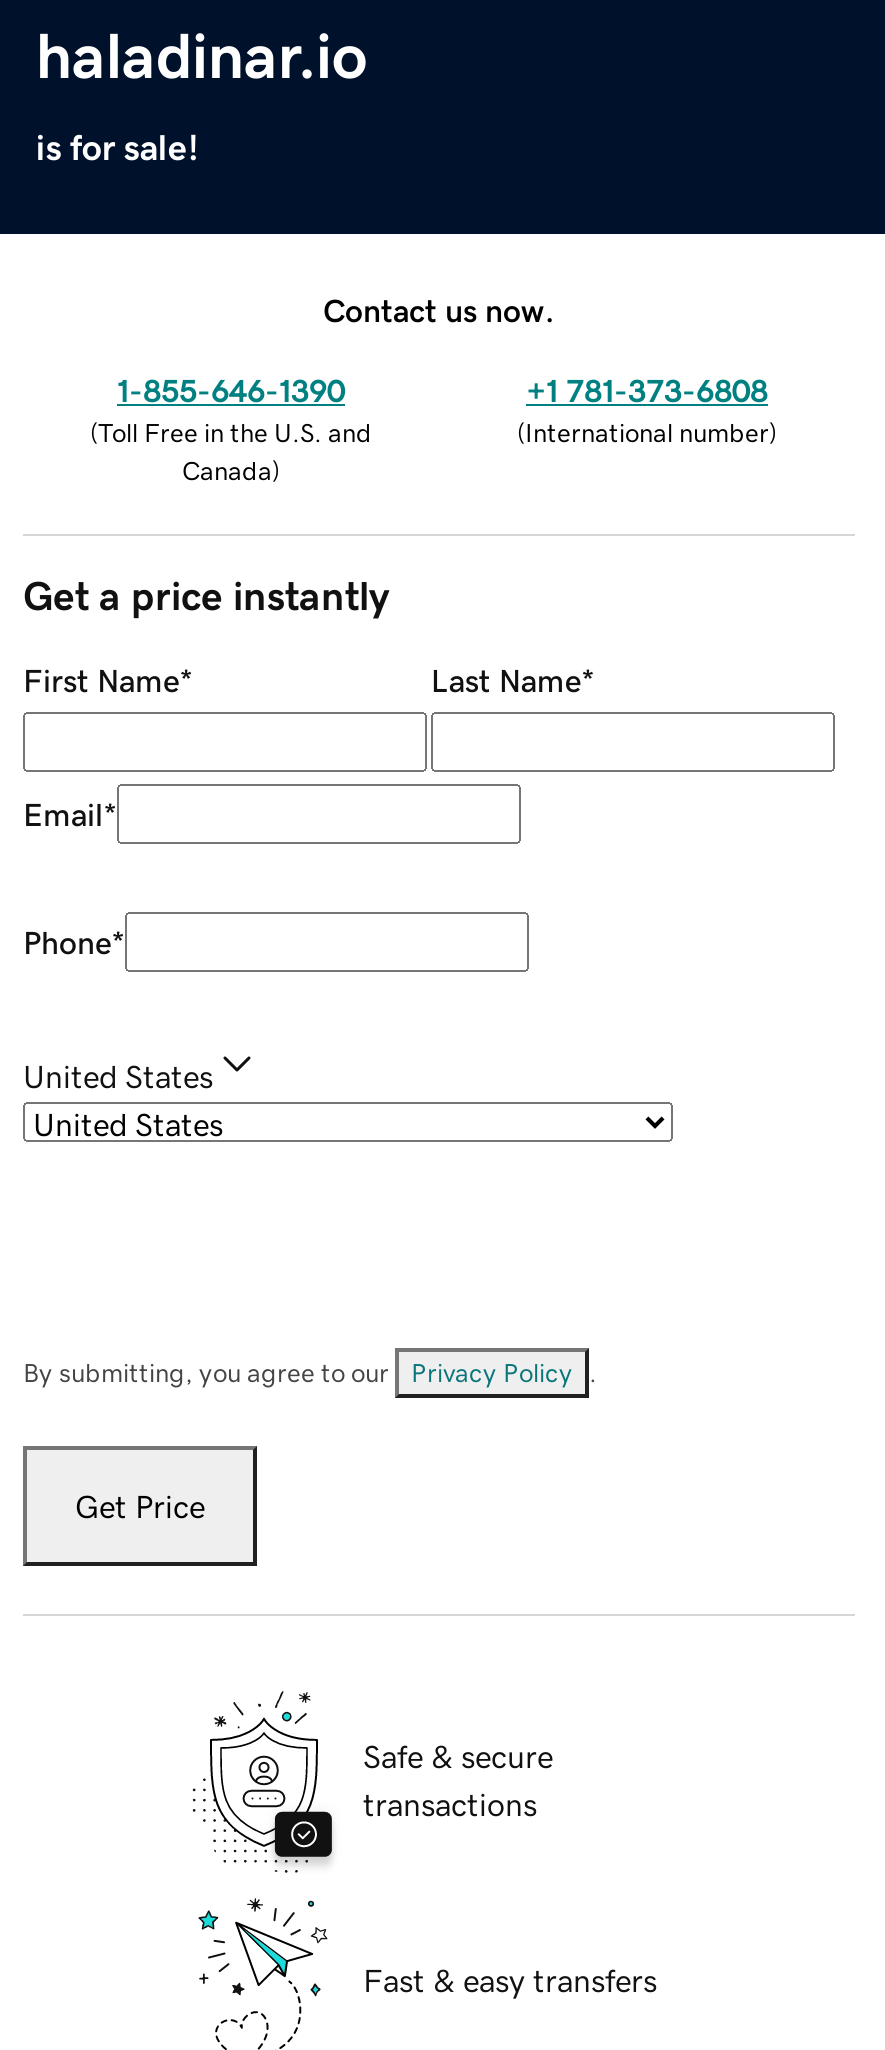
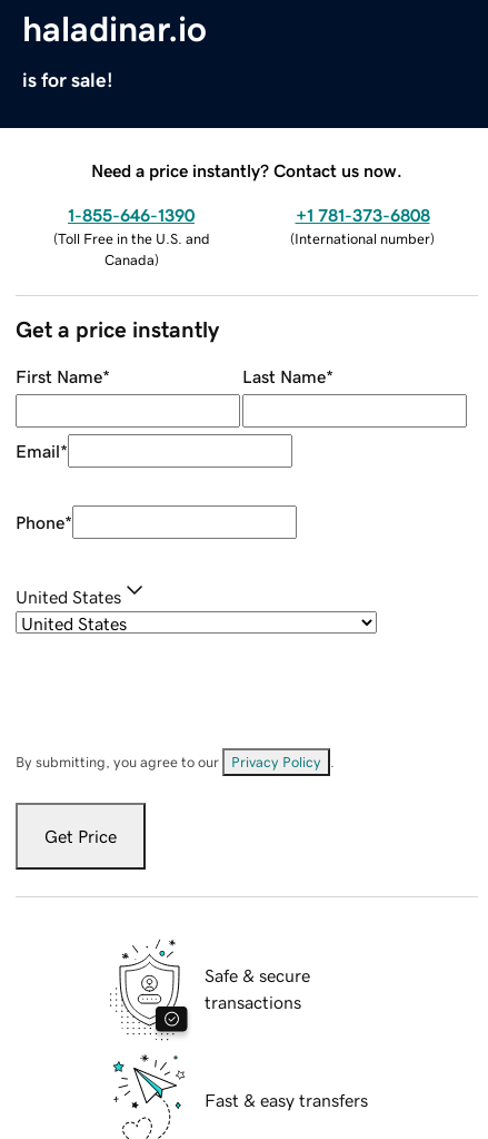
[323,293,555,325] Contact us now. -> [91,161,402,179] Need a price instantly? Contact us now.

